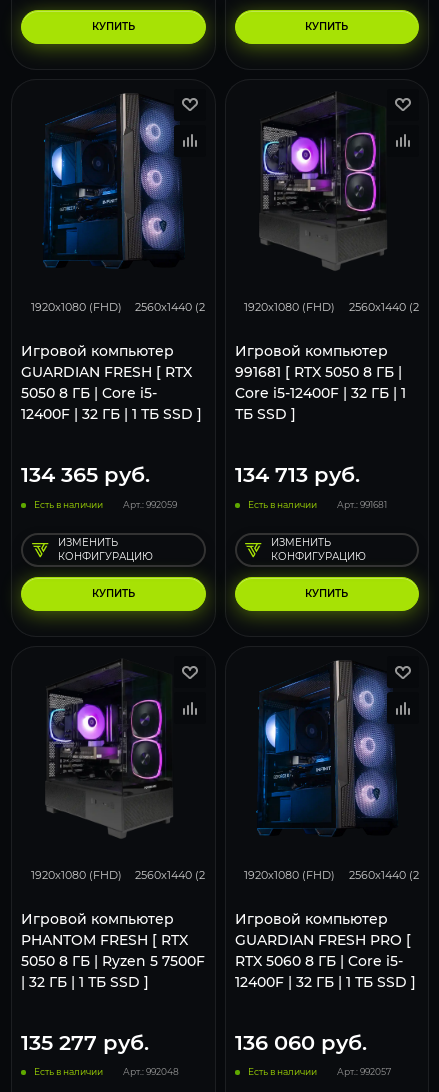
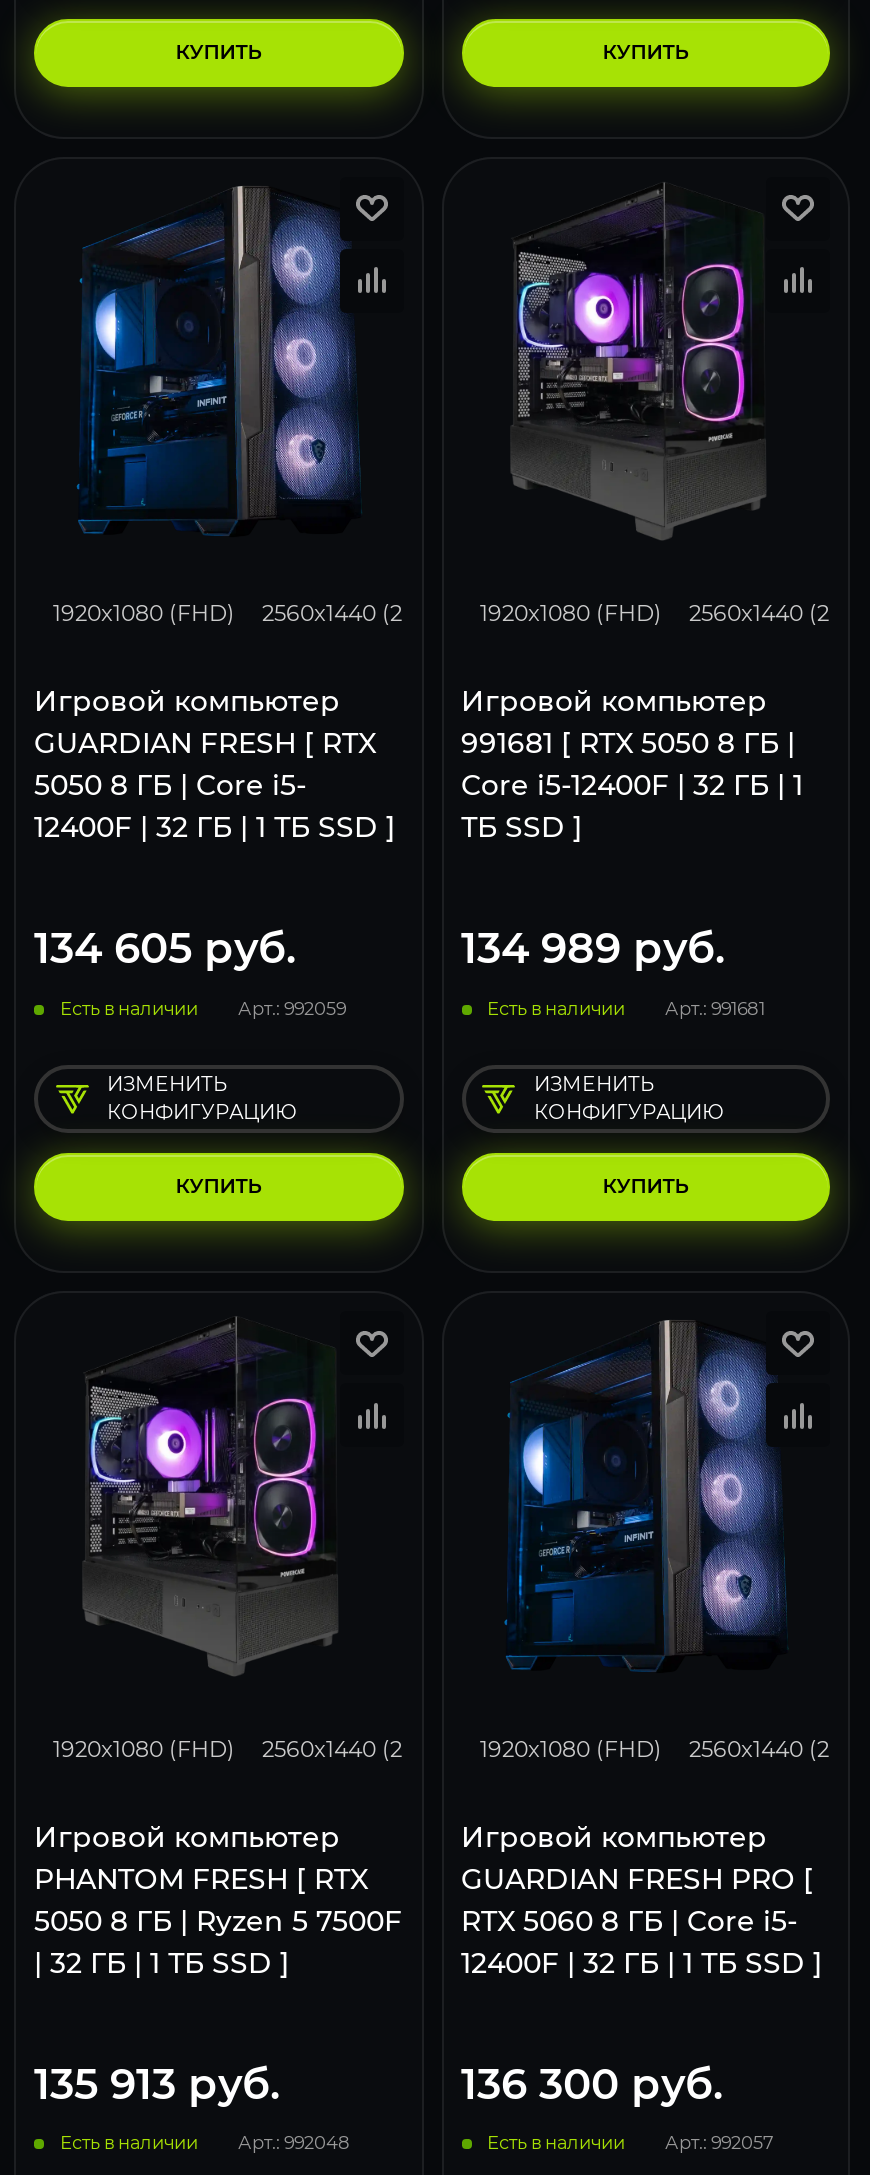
[21,462,150,487] 134 365 руб. -> [34,923,296,973] 134 605 руб.
[234,462,359,487] 134 713 руб. -> [461,923,725,973] 134 989 руб.
[21,1029,149,1054] 135 277 руб. -> [34,2058,280,2108] 135 913 руб.
[234,1029,366,1054] 136 060 руб. -> [461,2058,723,2108] 136 300 руб.

